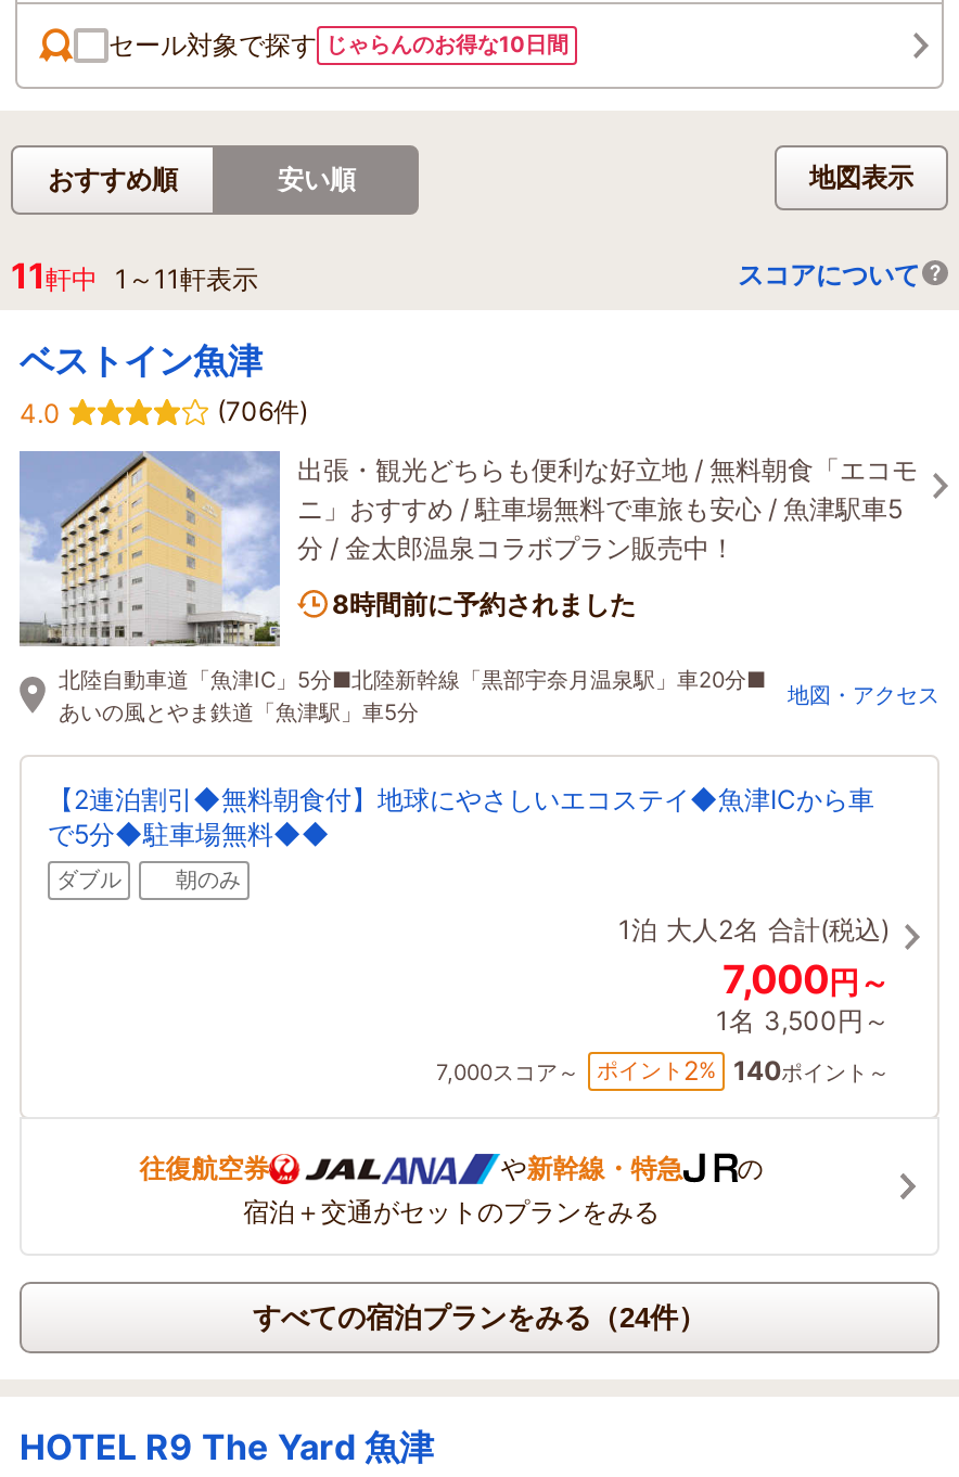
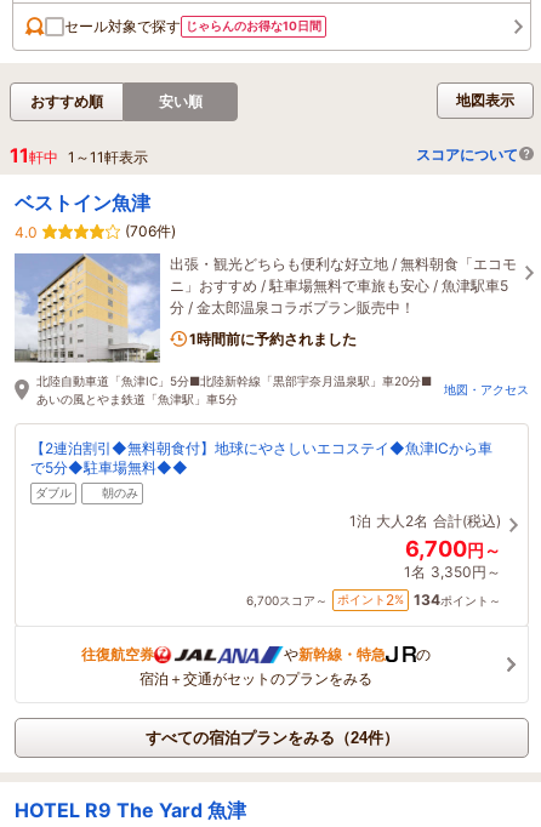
[332,587,636,620] 8時間前に予約されました -> [189,329,357,348] 1時間前に予約されました
[723,956,890,1001] 7,000円～ -> [405,536,501,561] 6,700円～
[716,1004,890,1036] 1名 3,500円～ -> [404,562,501,580] 1名 3,350円～
[436,1058,579,1084] 7,000スコア～ -> [246,593,328,607] 6,700スコア～
[597,1053,890,1087] ポイント2% 140ポイント～ -> [337,590,501,609] ポイント2% 134ポイント～

